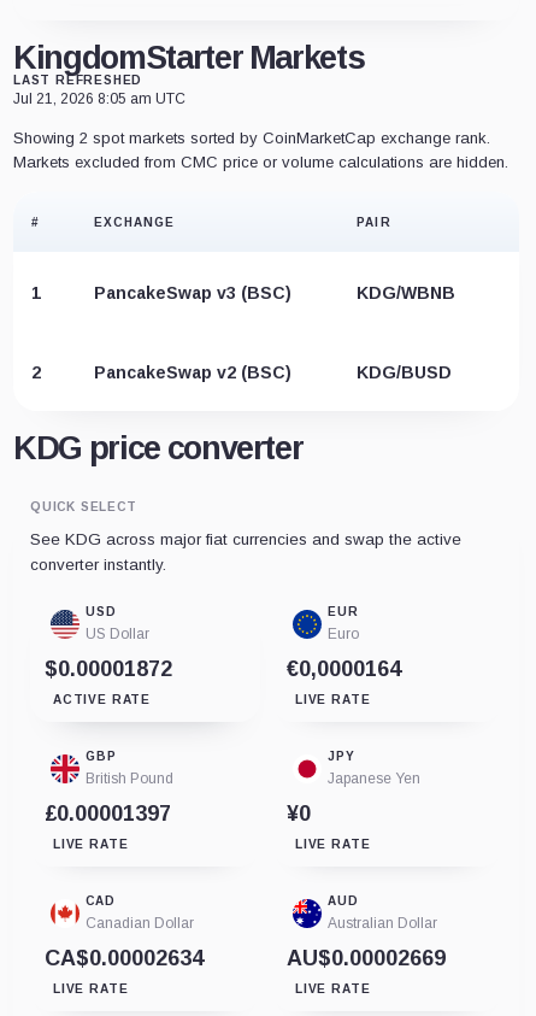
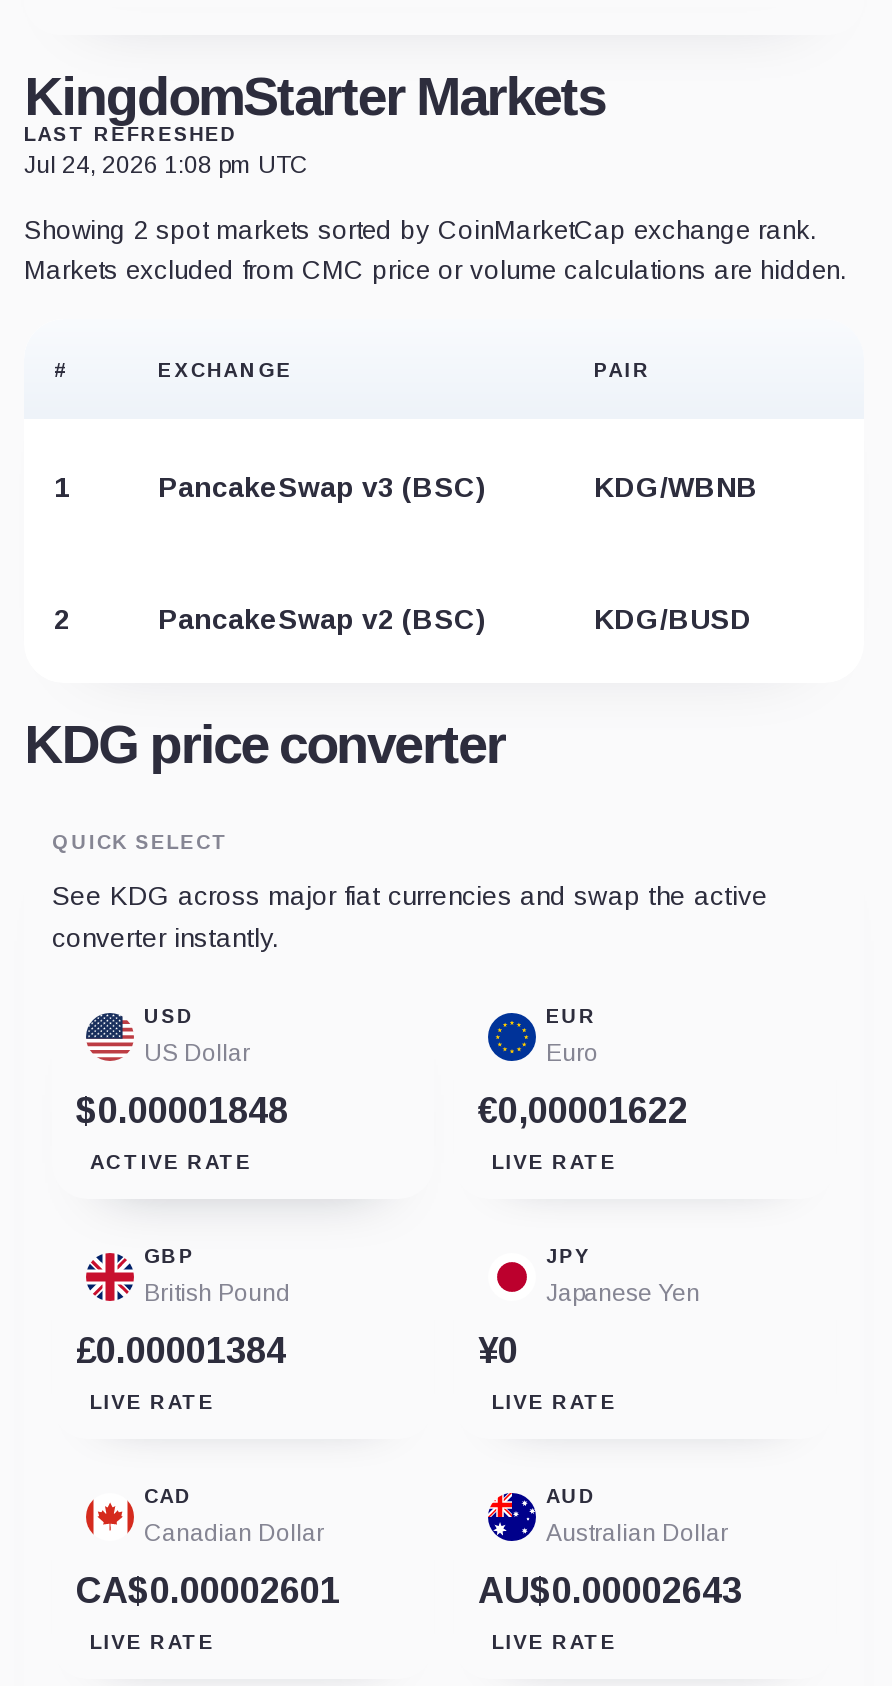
[13,90,185,107] Jul 21, 2026 8:05 am UTC -> [24,150,308,178] Jul 24, 2026 1:08 pm UTC
[45,656,172,680] $0.00001872 -> [76,1090,288,1130] $0.00001848
[287,656,401,680] €0,0000164 -> [478,1090,688,1130] €0,00001622
[45,801,171,825] £0.00001397 -> [76,1330,286,1370] £0.00001384
[45,945,204,970] CA$0.00002634 -> [76,1570,340,1610] CA$0.00002601
[287,945,446,970] AU$0.00002669 -> [478,1570,742,1610] AU$0.00002643

